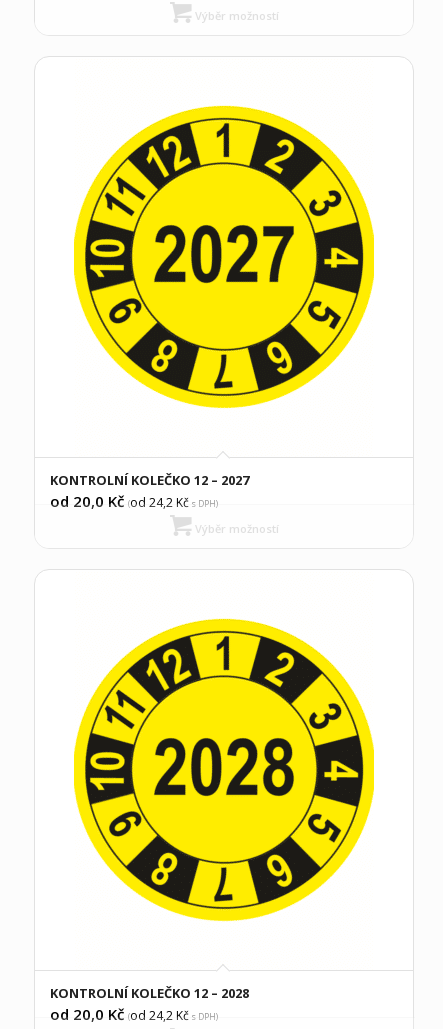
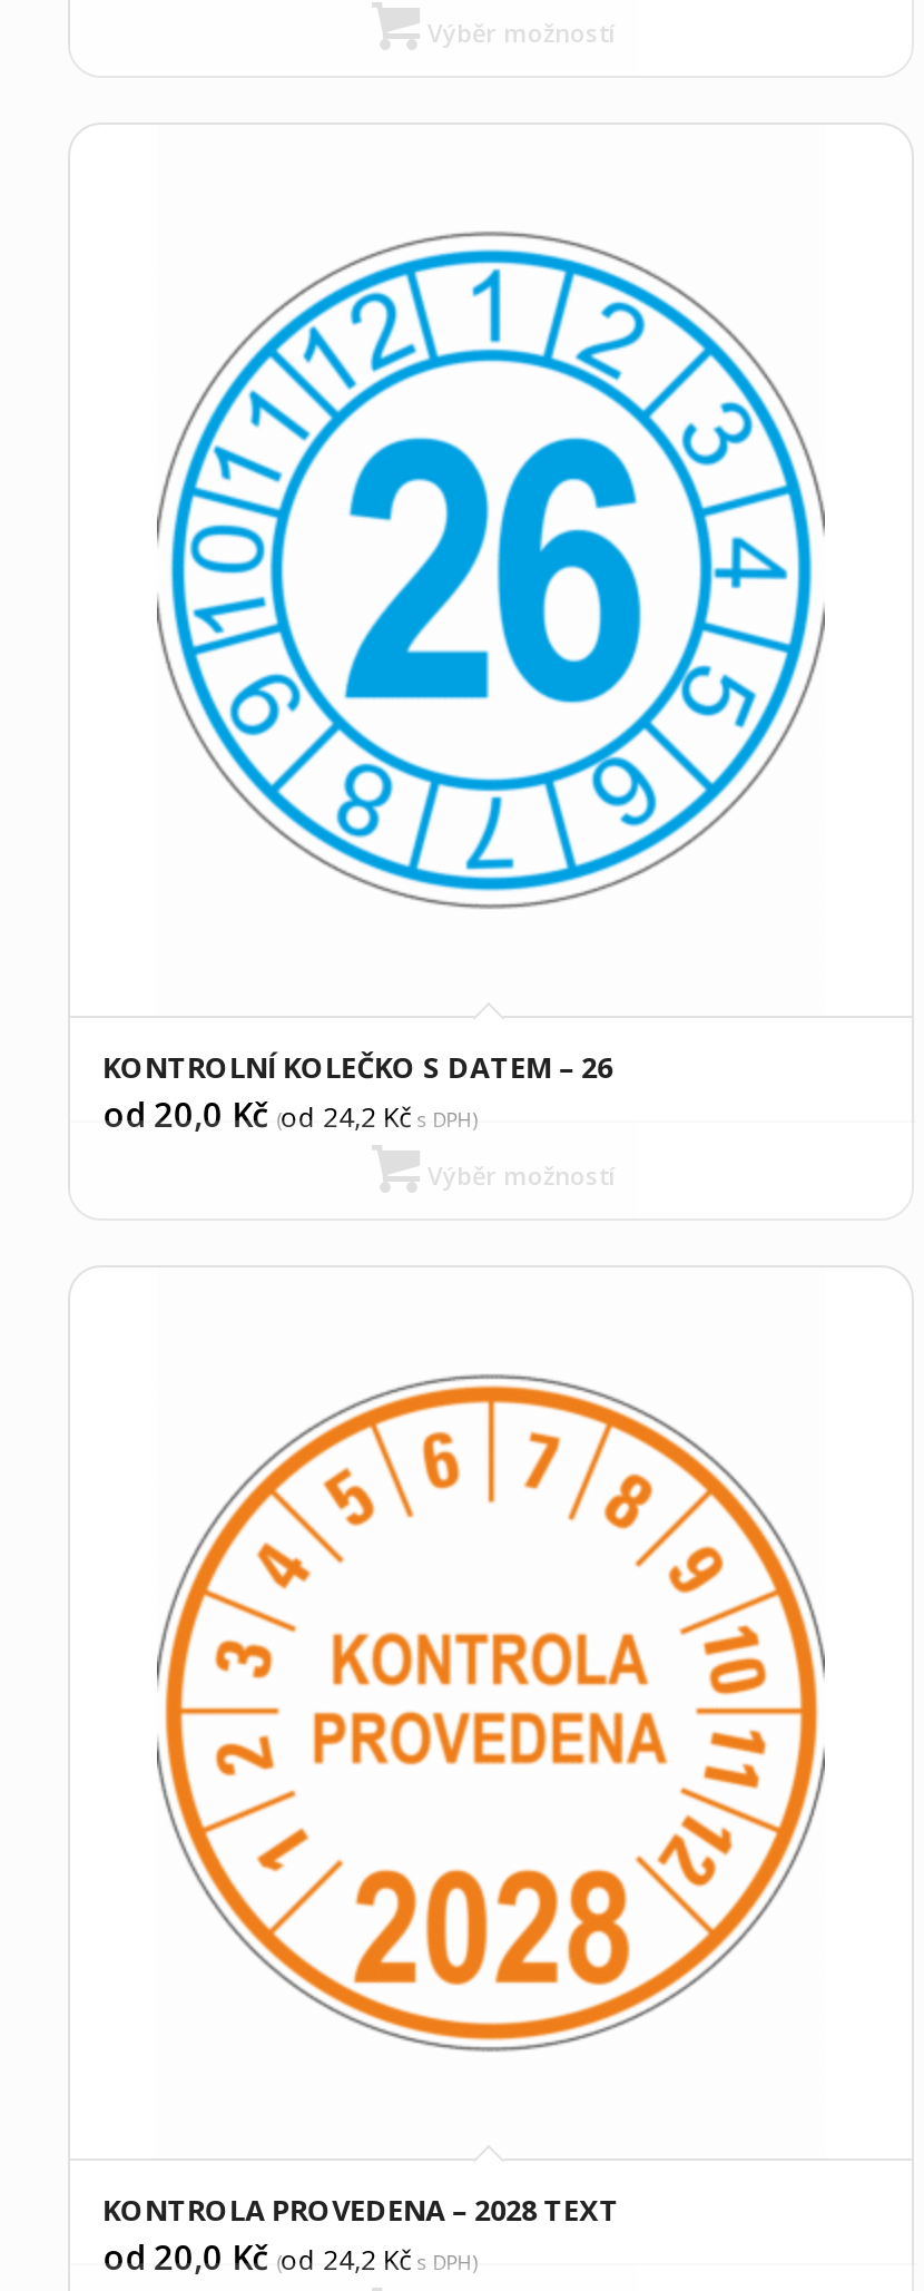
[73,105,375,409] [image] -> [155,231,827,910] [image]
[50,471,249,489] KONTROLNÍ KOLEČKO 12 – 2027 -> [103,1048,613,1088] KONTROLNÍ KOLEČKO S DATEM – 26
[73,618,375,922] [image] -> [155,1373,827,2053] [image]
[50,984,249,1002] KONTROLNÍ KOLEČKO 12 – 2028 -> [103,2190,619,2230] KONTROLA PROVEDENA – 2028 TEXT

